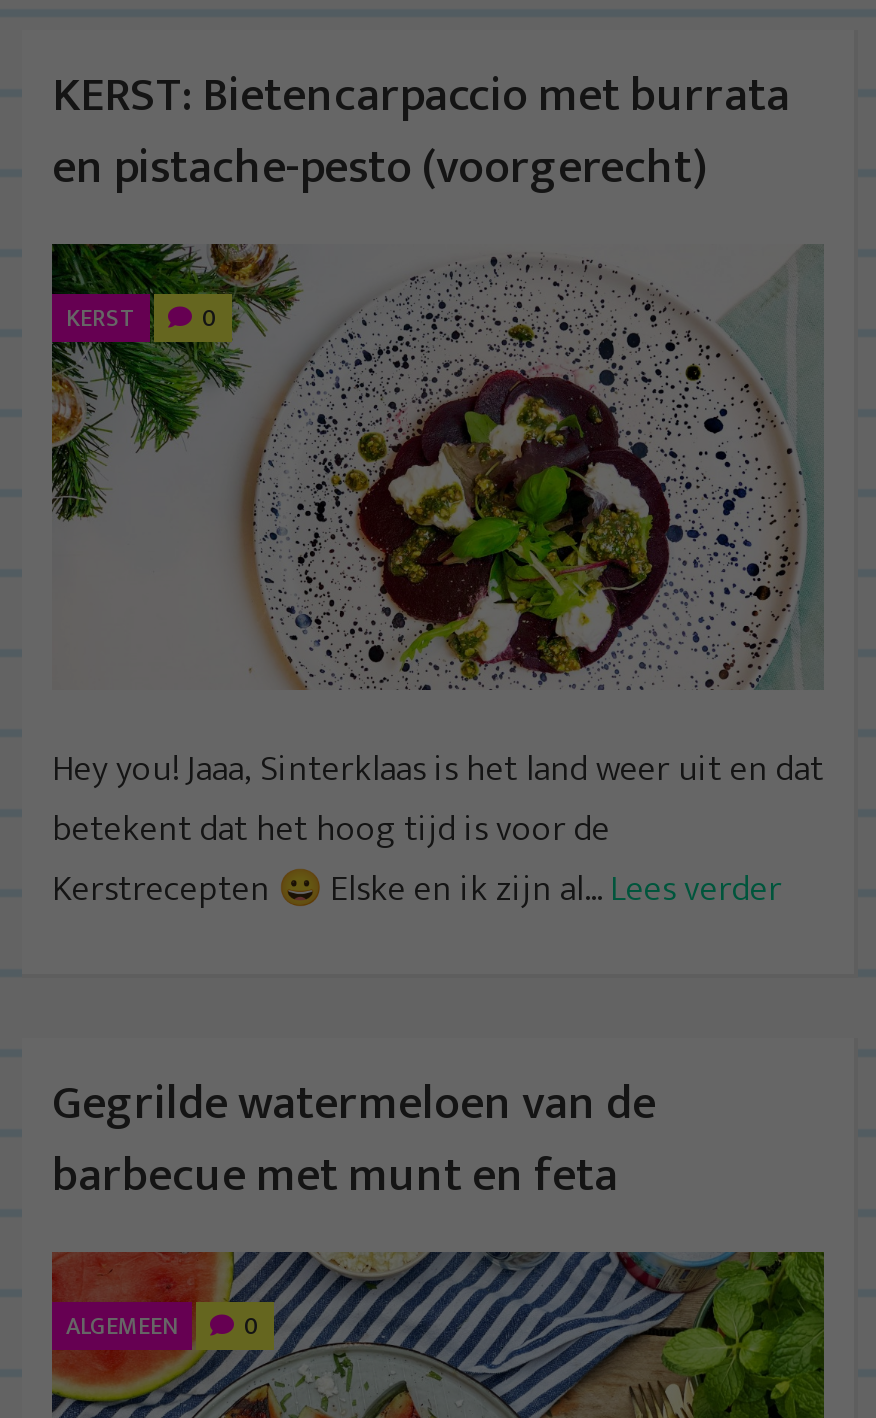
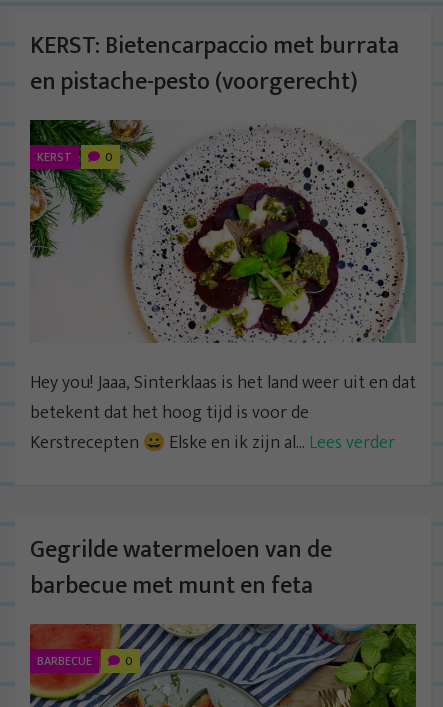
[66,1306,178,1346] ALGEMEEN -> [37,651,92,671] BARBECUE

